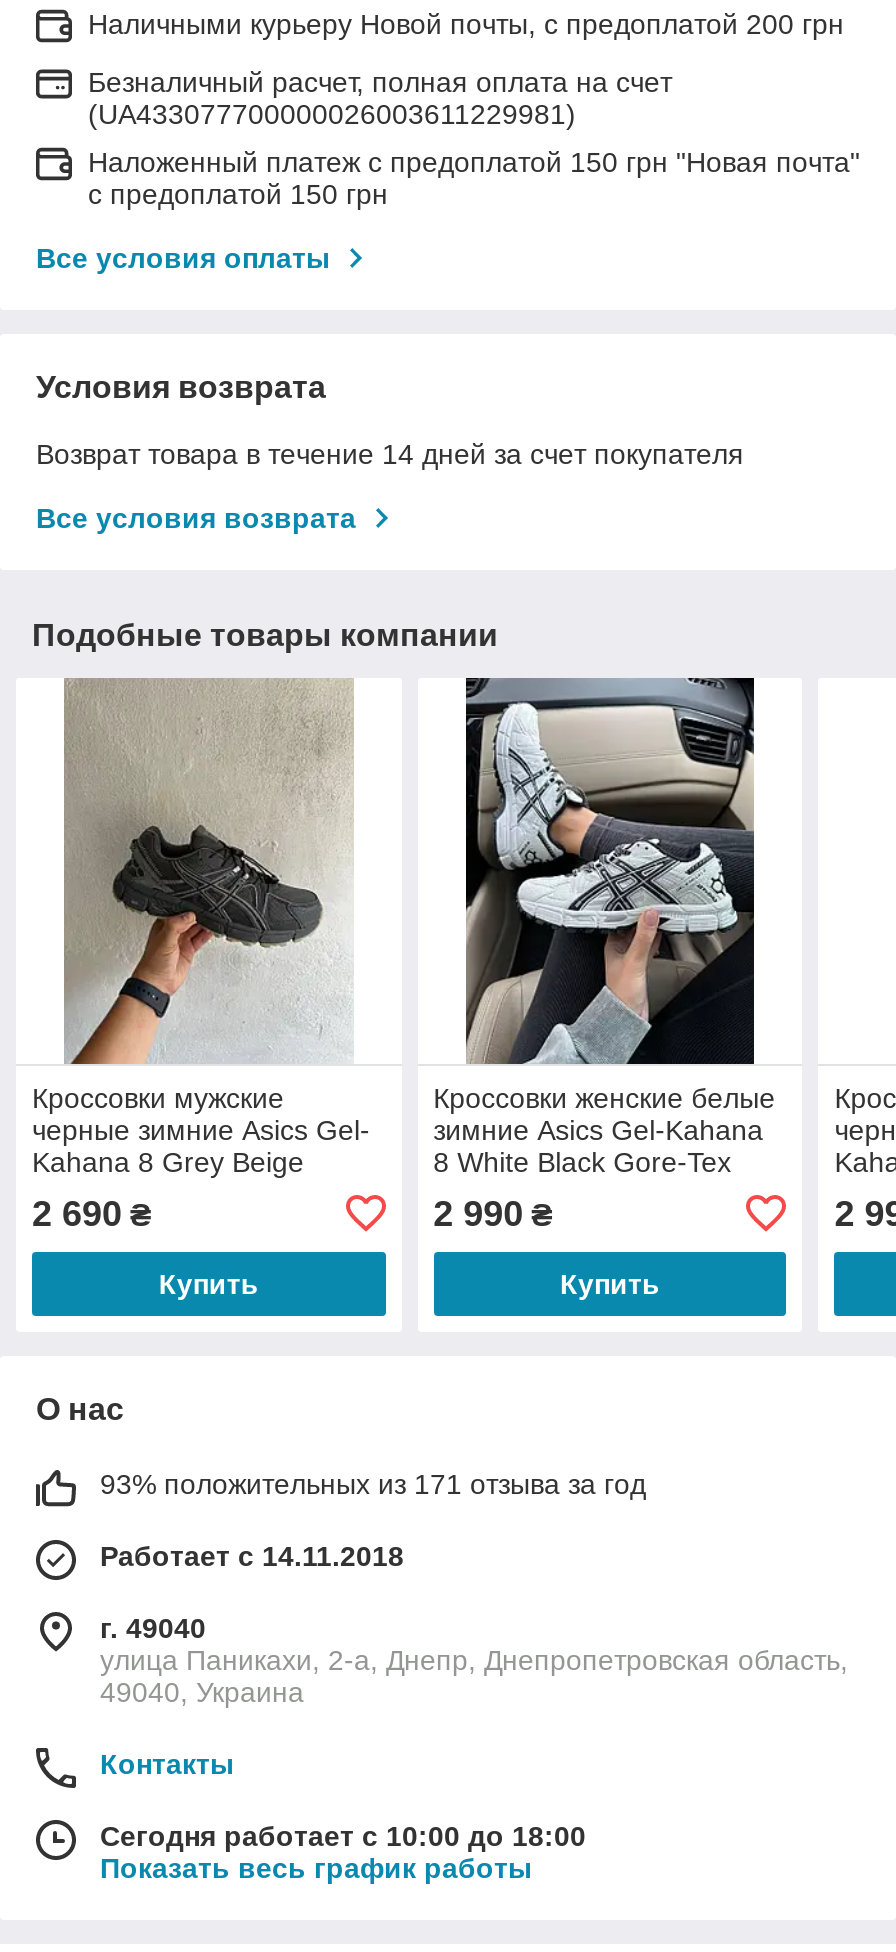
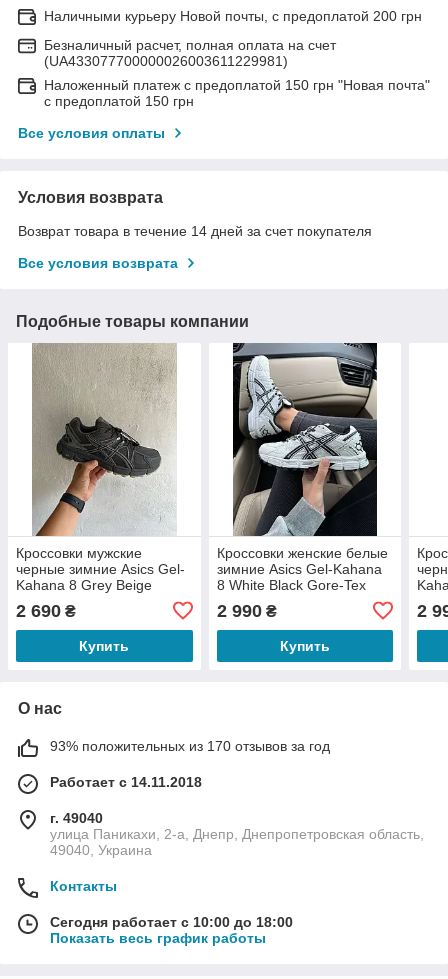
[100,1468,646,1500] 93% положительных из 171 отзыва за год -> [50,738,330,754] 93% положительных из 170 отзывов за год

